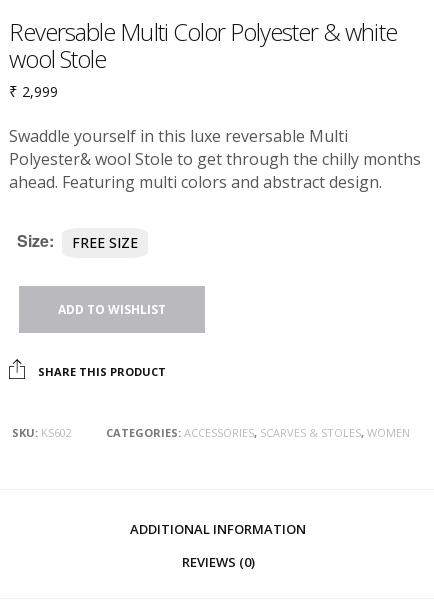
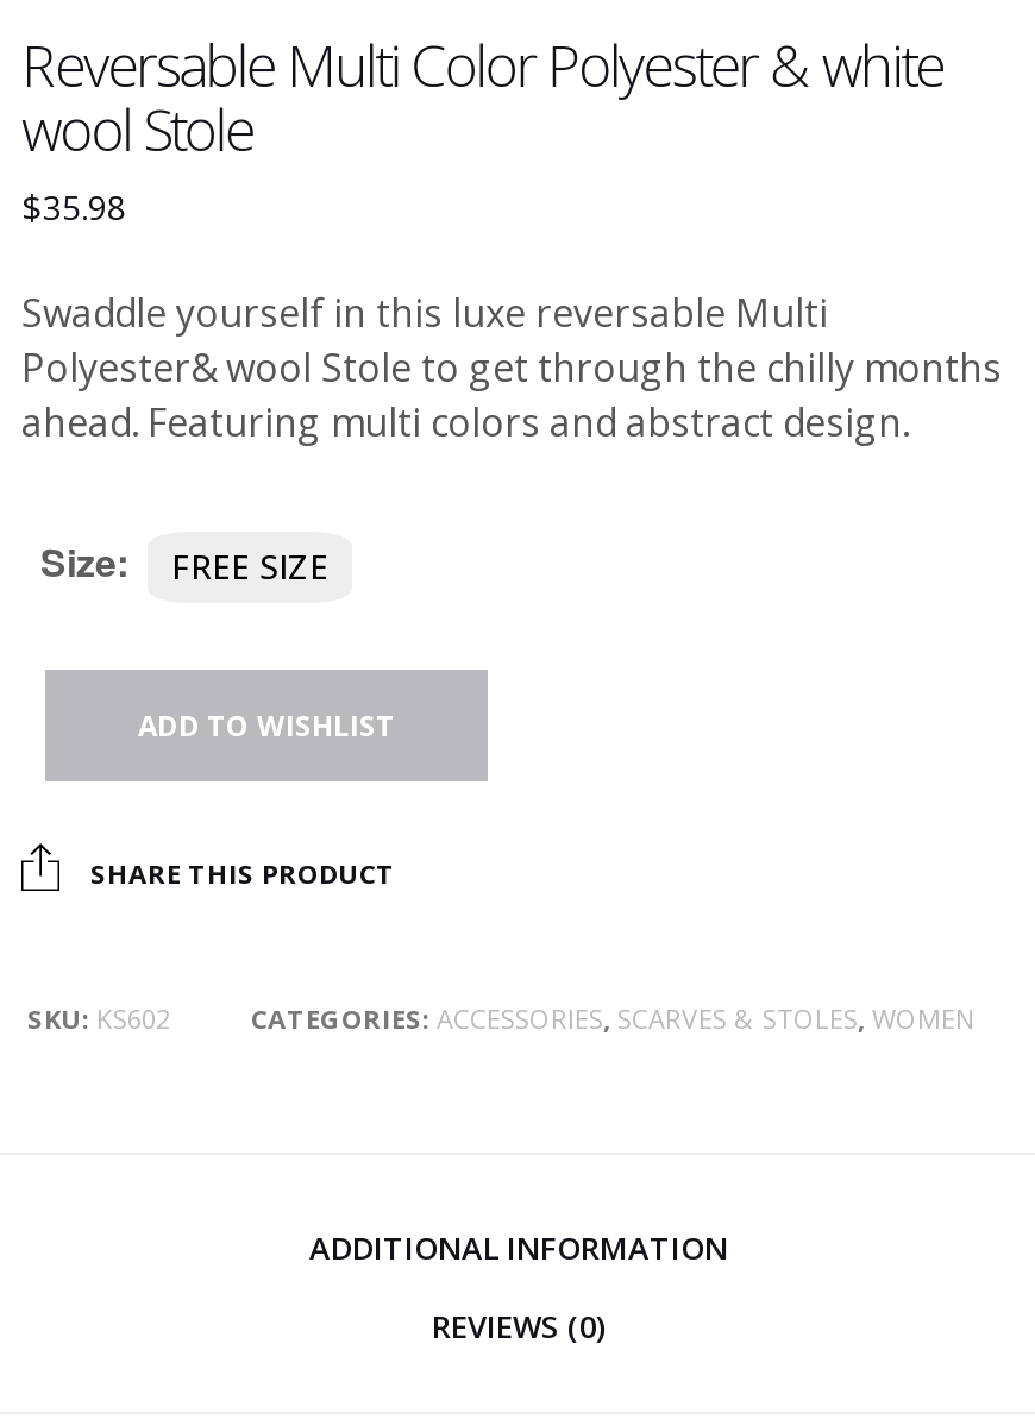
[9,81,58,101] ₹2,999 -> [21,183,126,230] $35.98

